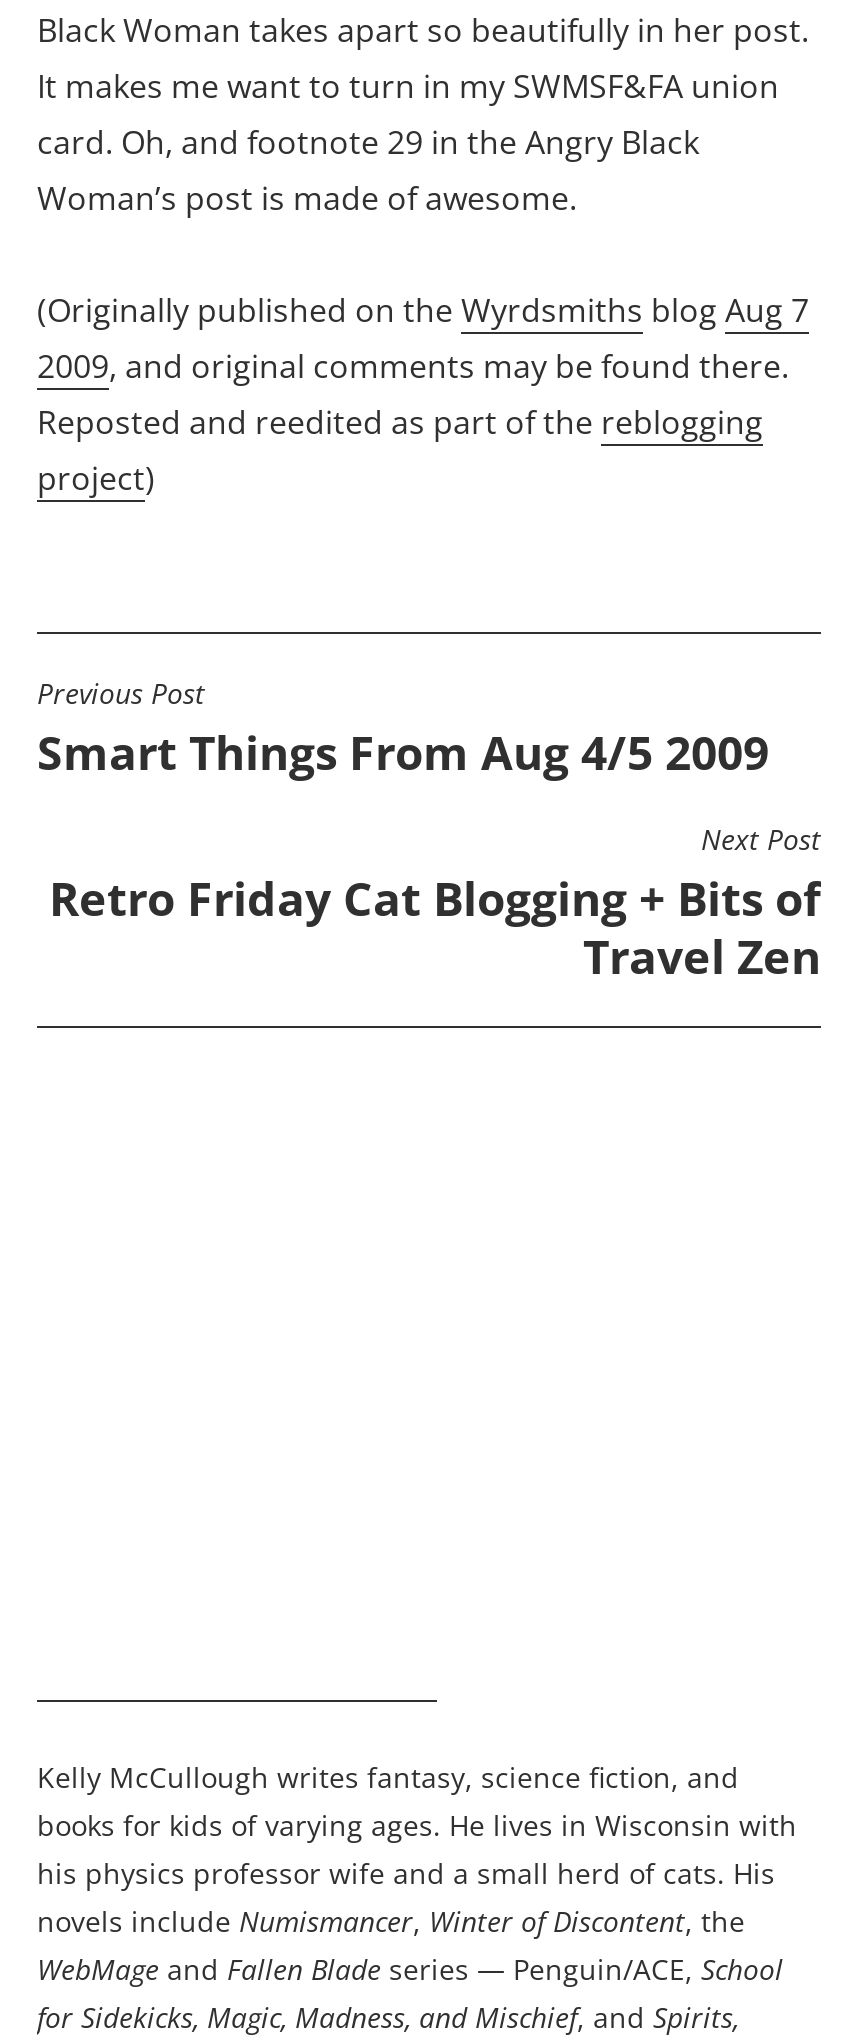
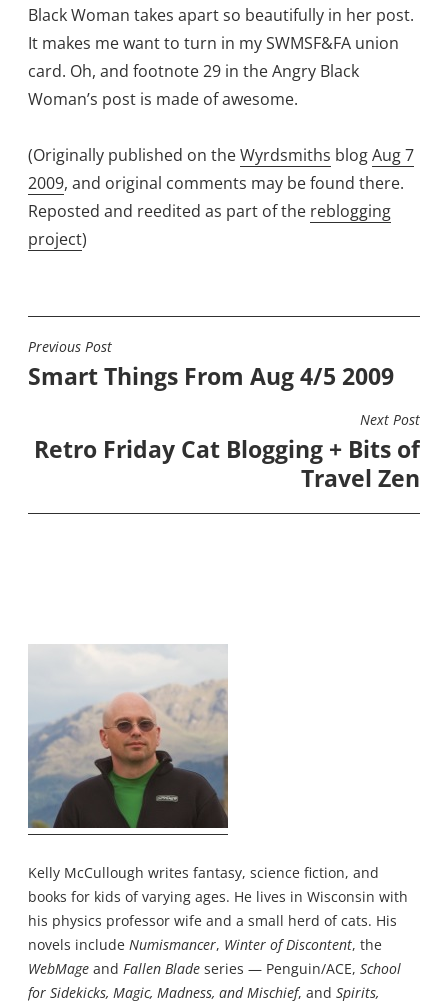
none -> [27,644,229,829] [image]

